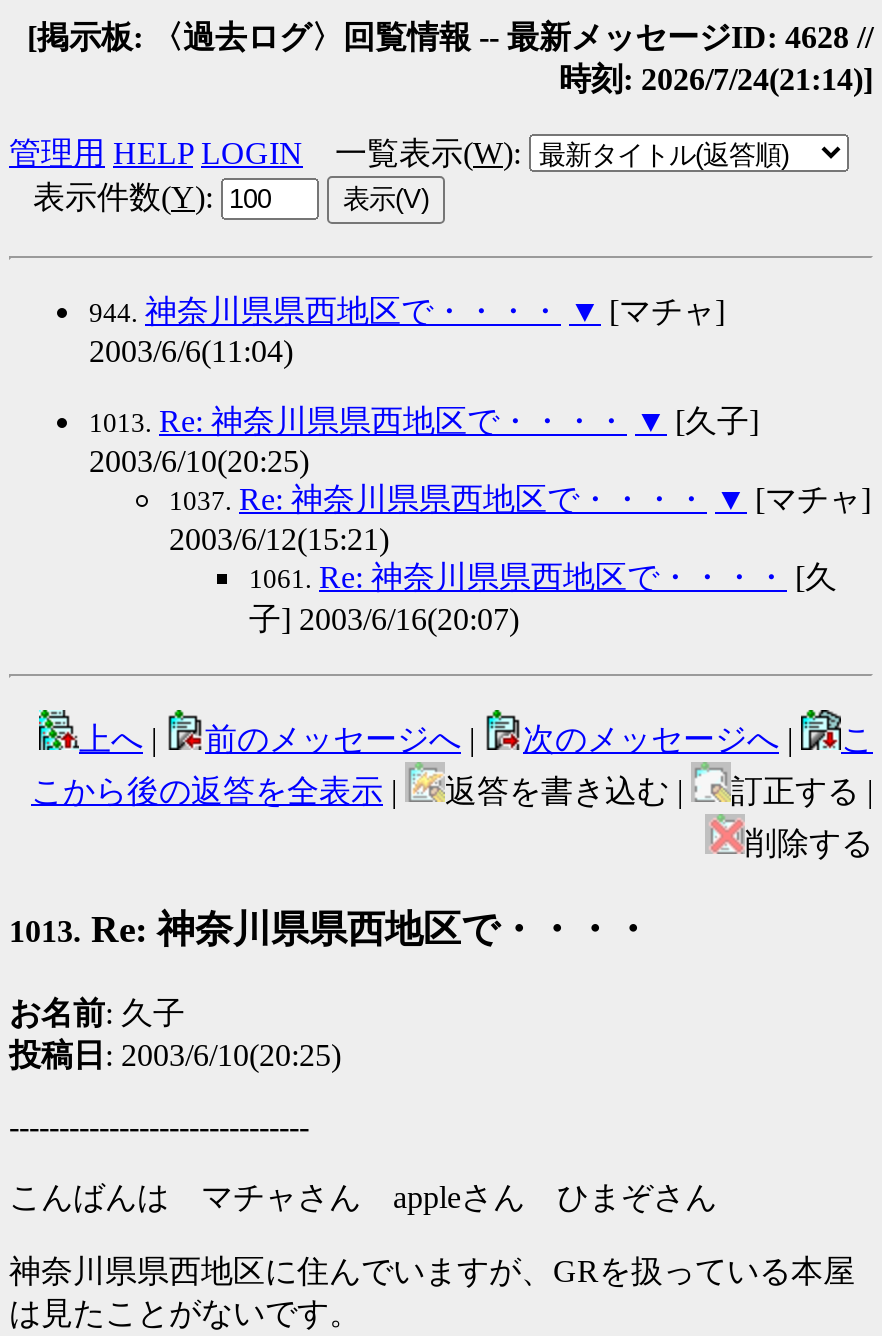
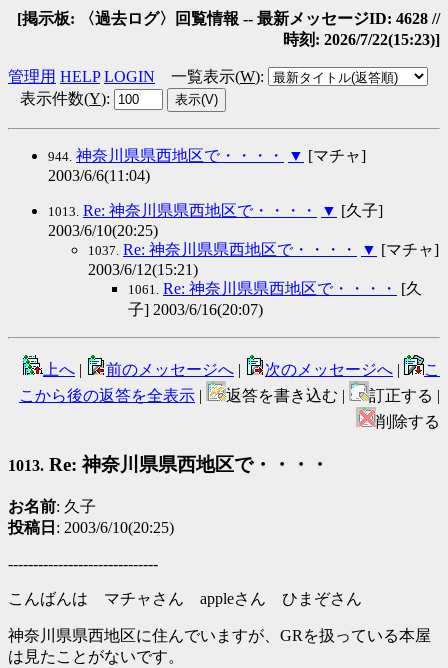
[559,61,873,95] 時刻: 2026/7/24(21:14)] -> [283,31,440,48] 時刻: 2026/7/22(15:23)]

